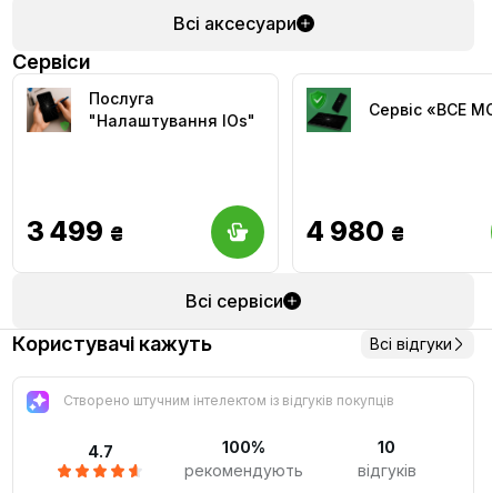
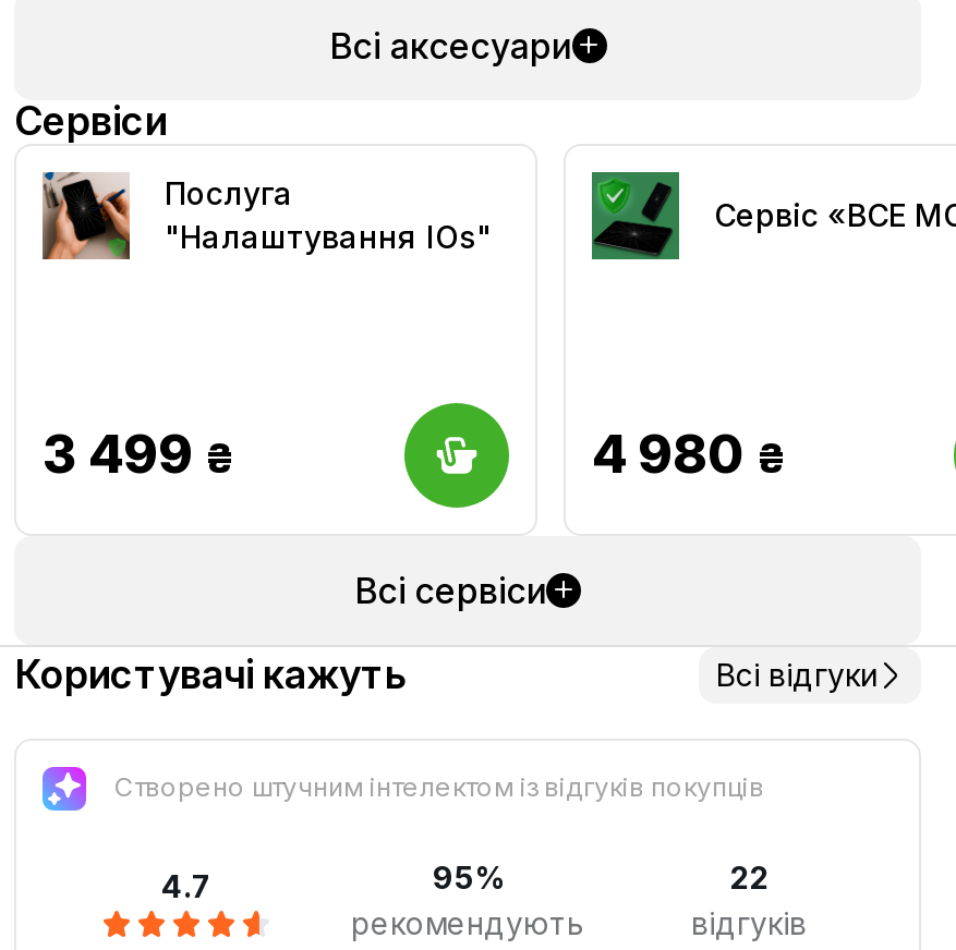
[222,437,265,456] 100% -> [433,858,503,895] 95%
[378,437,395,456] 10 -> [729,858,769,895] 22

